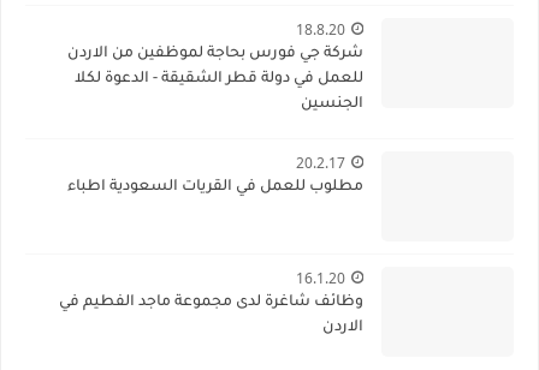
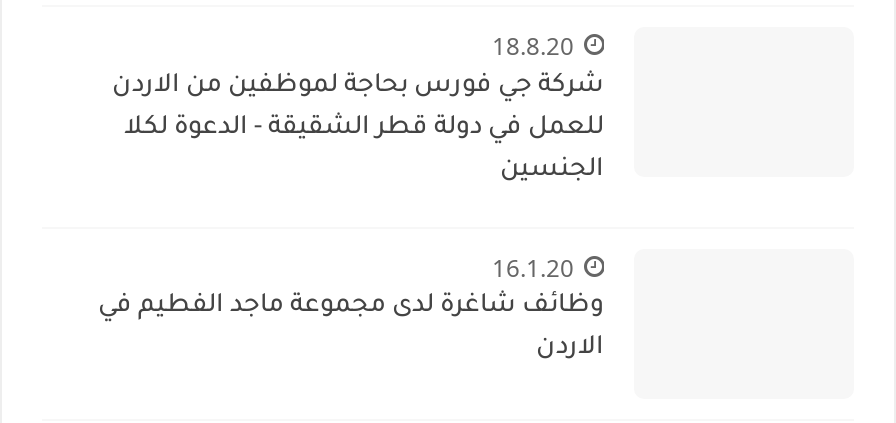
[67,152,363,195] 20.2.17 | مطلوب للعمل في القريات السعودية اطباء -> none

